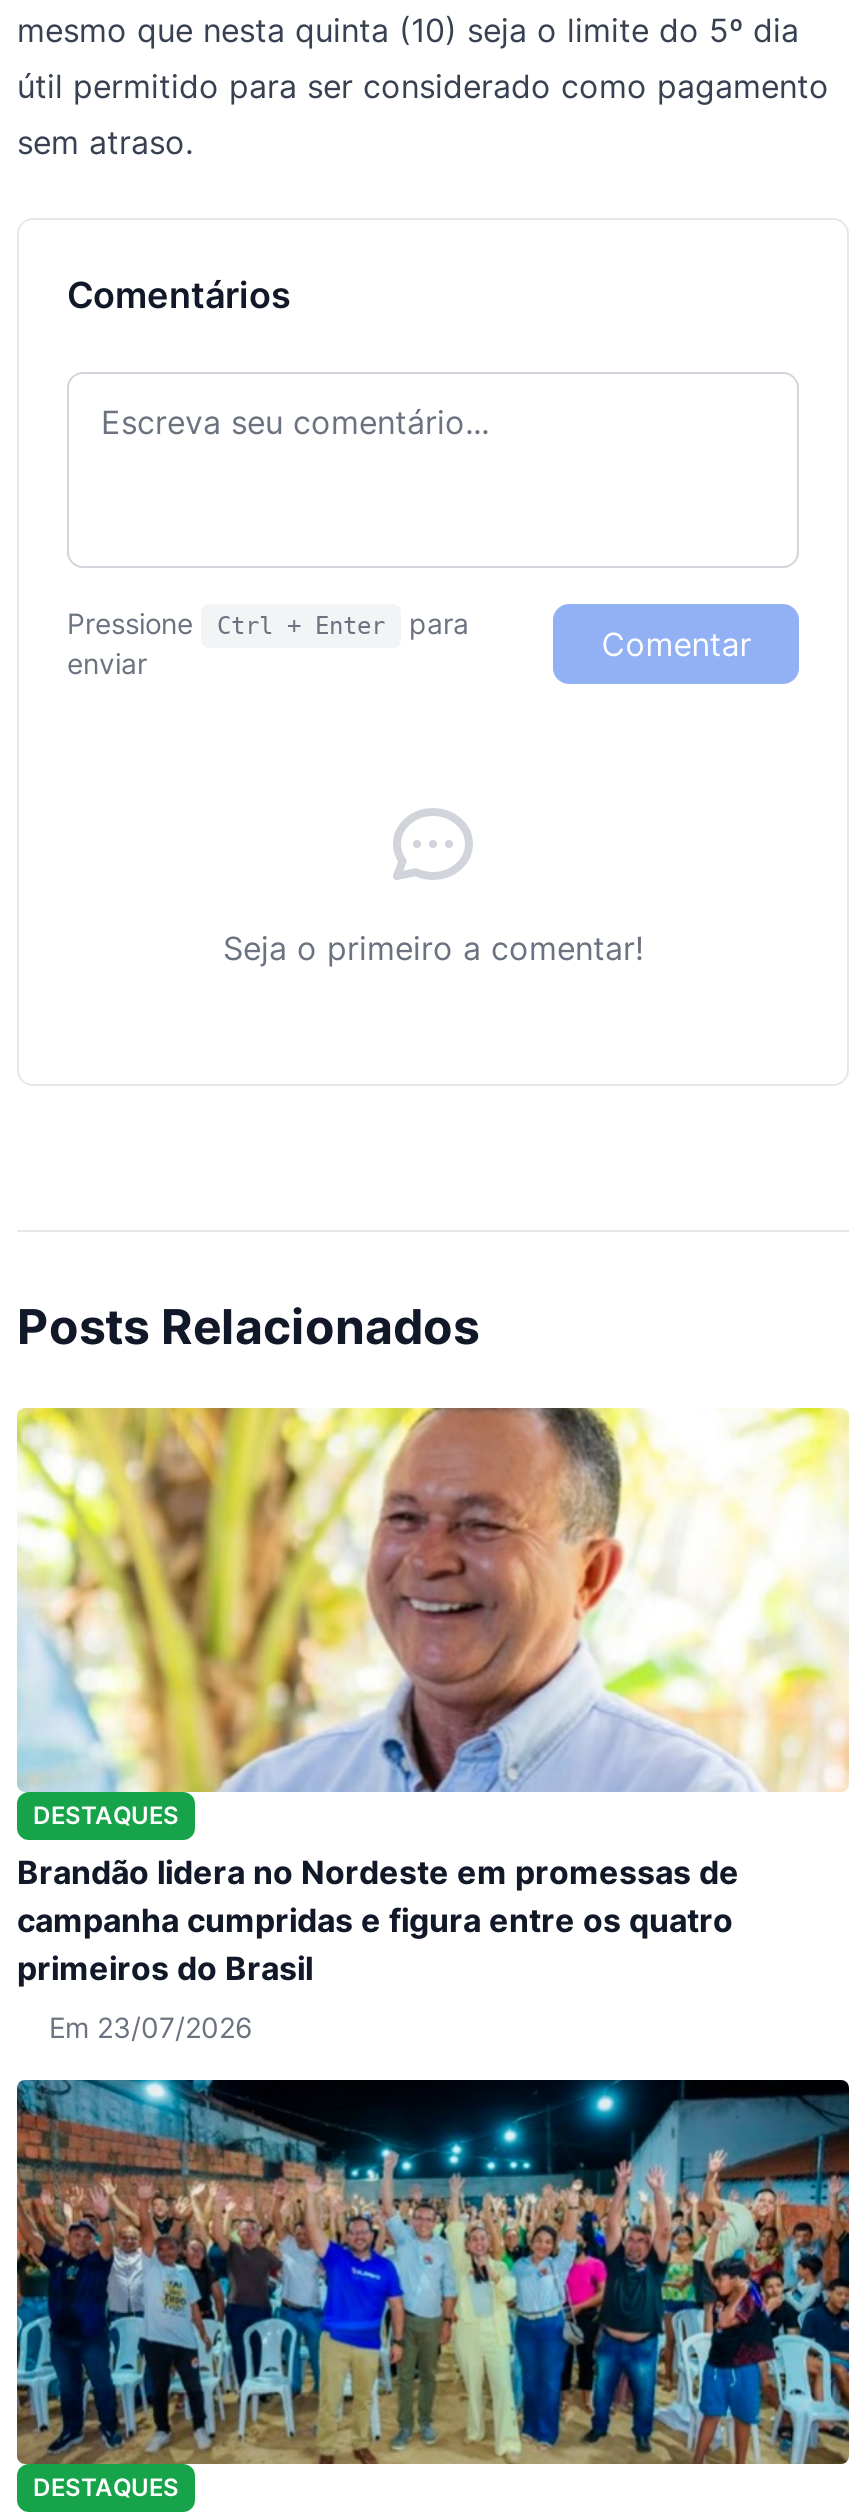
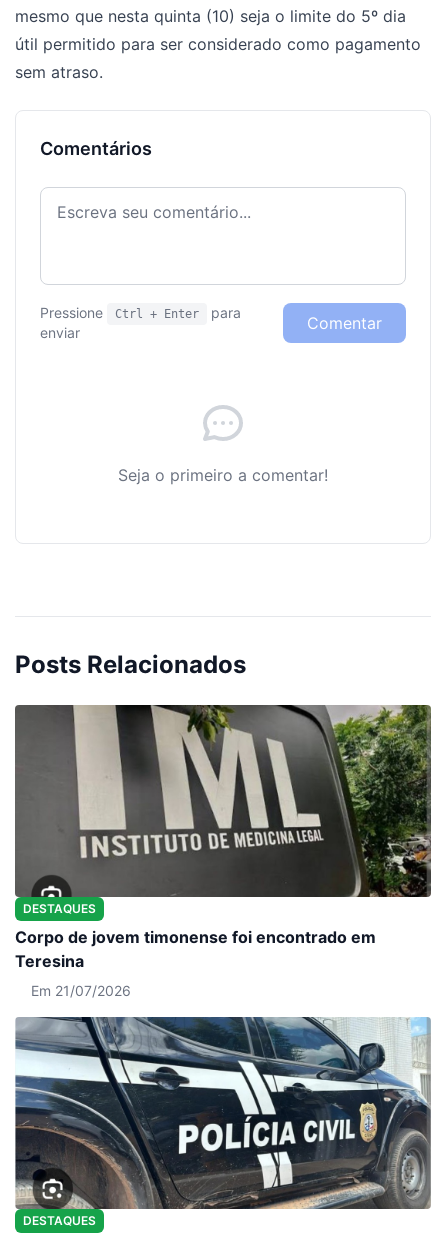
[15,1406,849,1988] [image] | Brandão lidera no Nordeste em promessas de | campanha cumpridas e figura entre os quatro | primeiros do Brasil -> [14,704,432,971] [image] | Corpo de jovem timonense foi encontrado em | Teresina
[49,2010,253,2044] Em 23/07/2026 -> [31,982,131,999] Em 21/07/2026
[15,2078,851,2466] [image] -> [15,1016,431,1210] [image]

